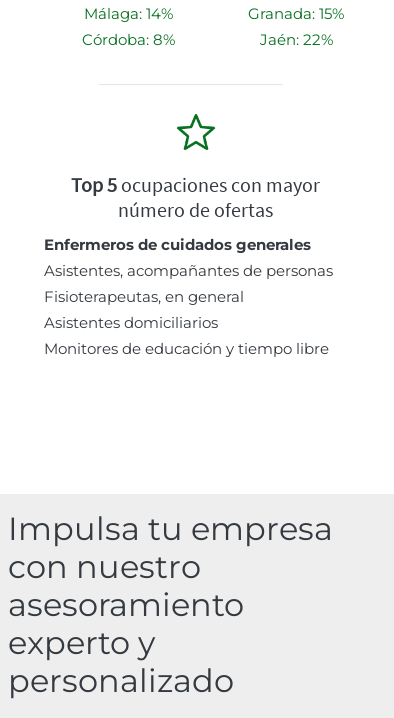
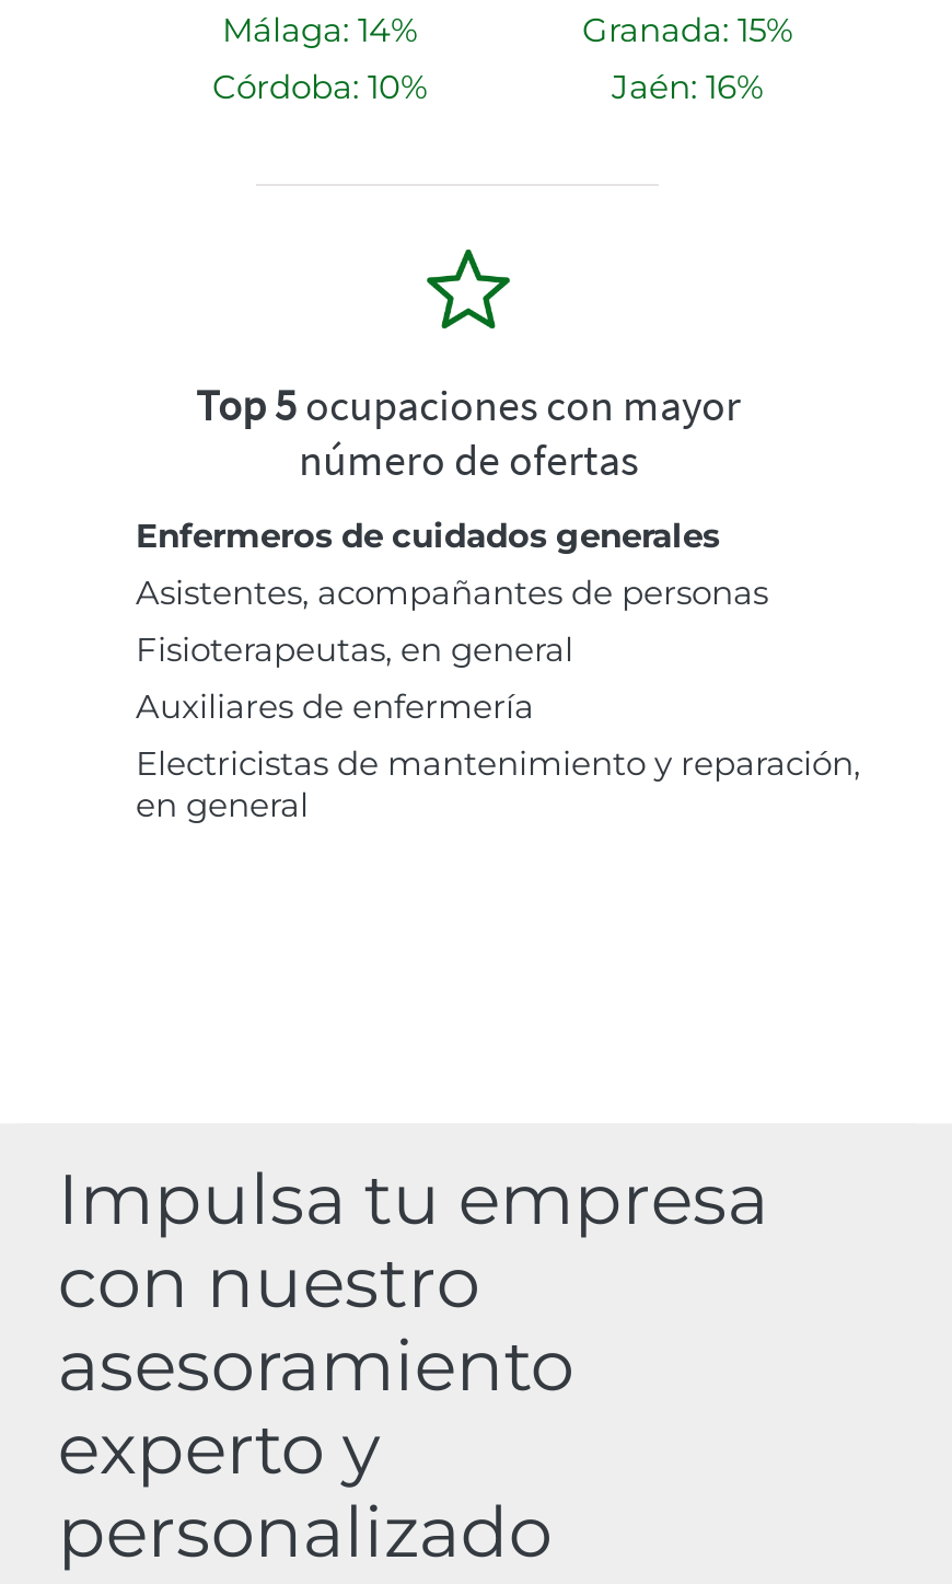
[81,30,174,49] Córdoba: 8% -> [212,66,427,107] Córdoba: 10%
[259,30,332,49] Jaén: 22% -> [612,66,763,107] Jaén: 16%
[44,313,329,358] Asistentes domiciliarios | Monitores de educación y tiempo libre -> [136,685,860,825] Auxiliares de enfermería | Electricistas de mantenimiento y reparación, | en general

